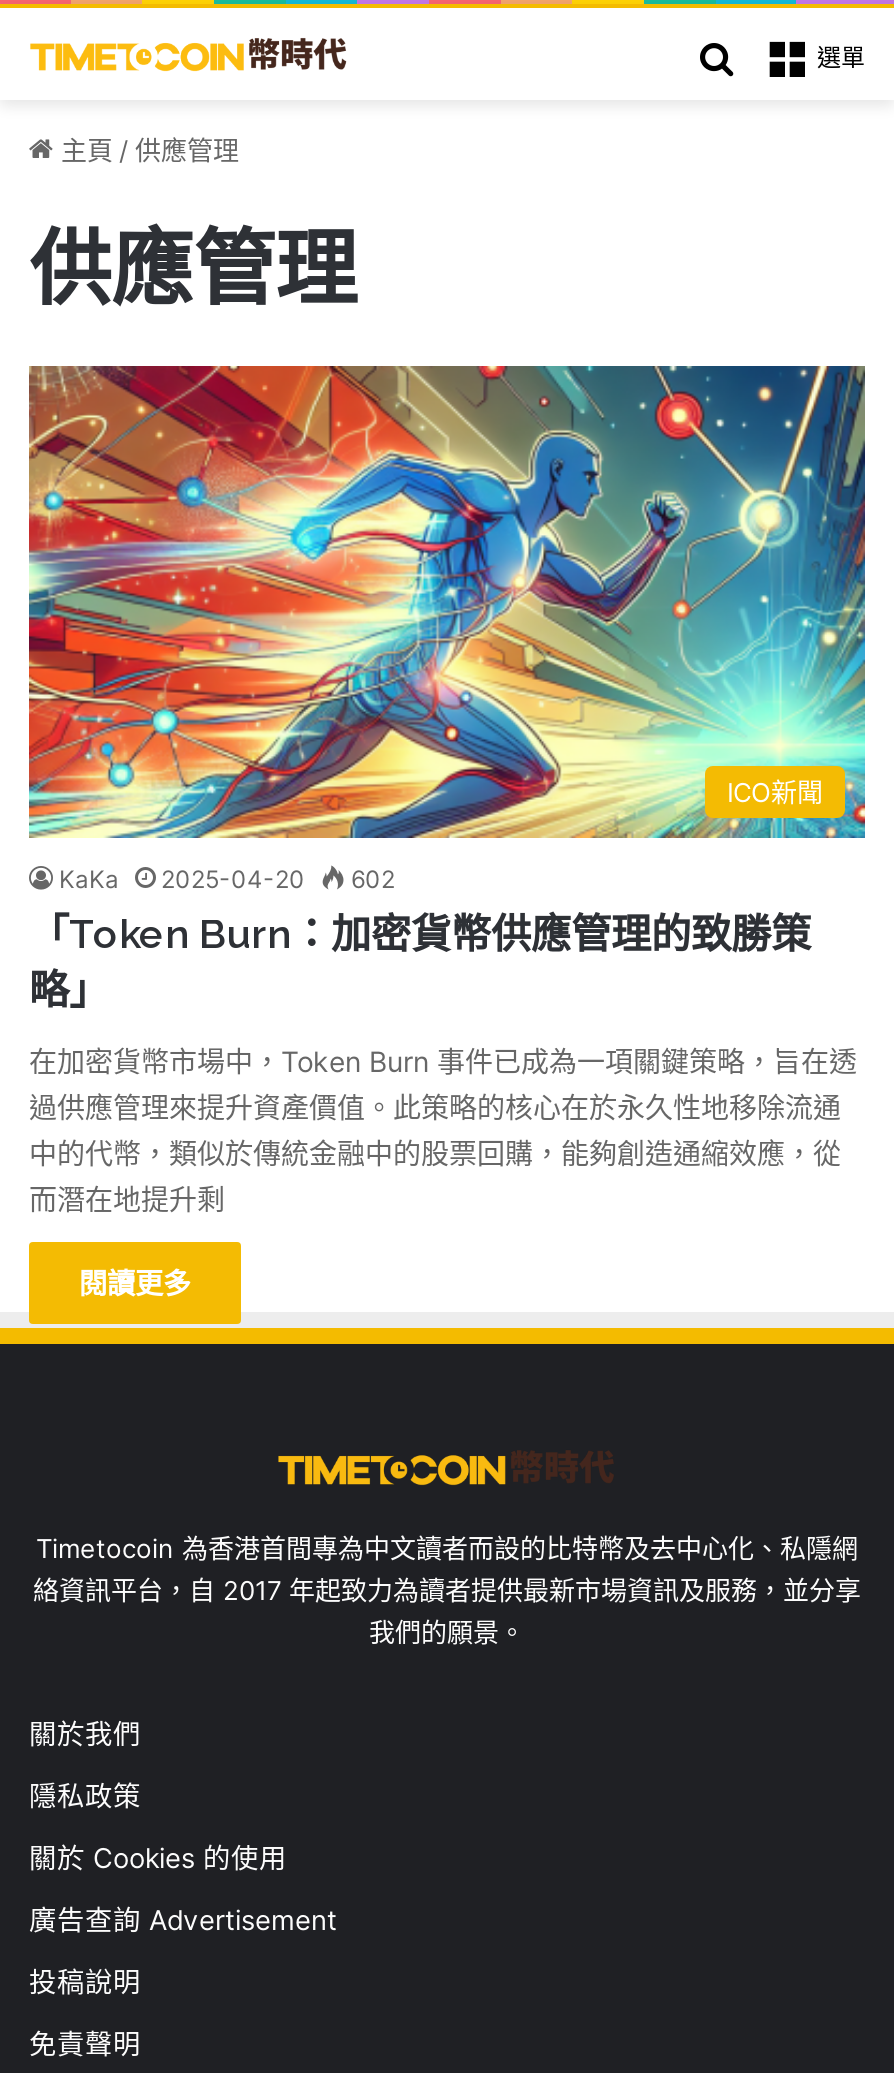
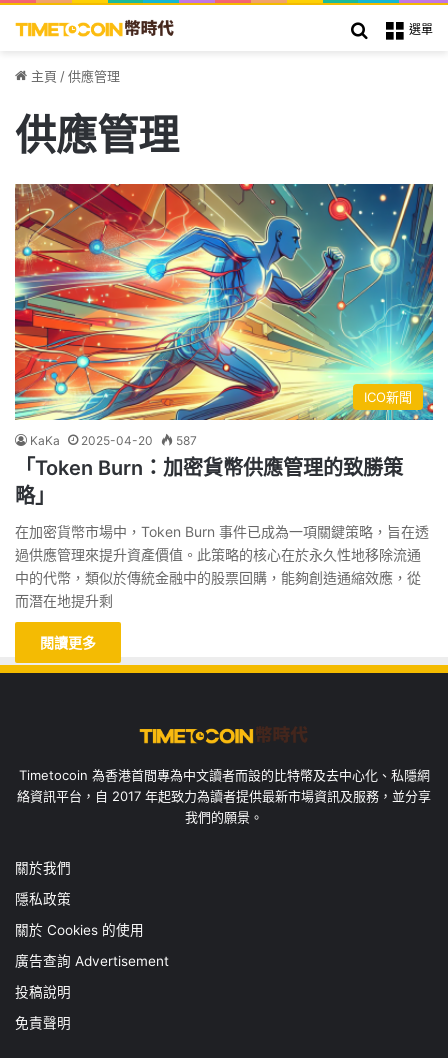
[59,864,395,894] KaKa 2025-04-20 602 -> [30,433,197,448] KaKa 2025-04-20 587

